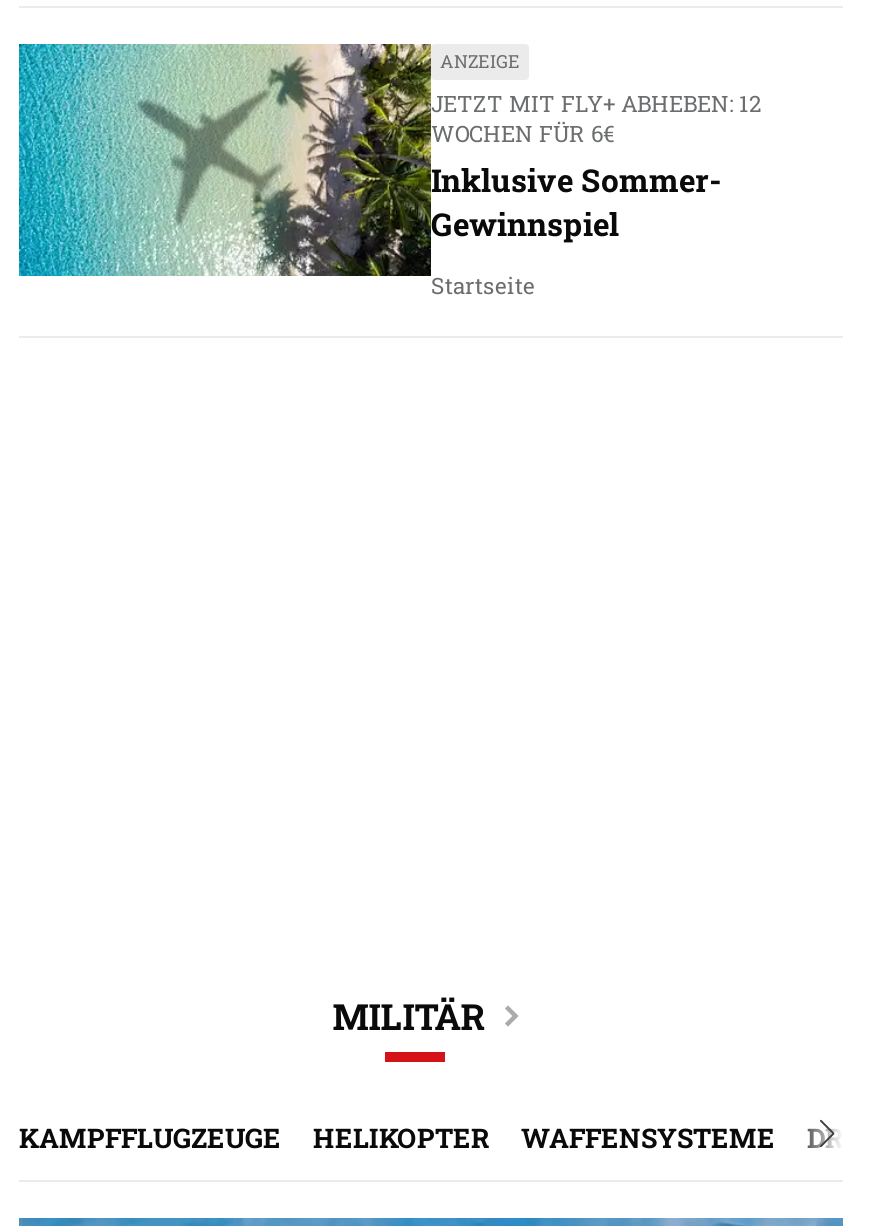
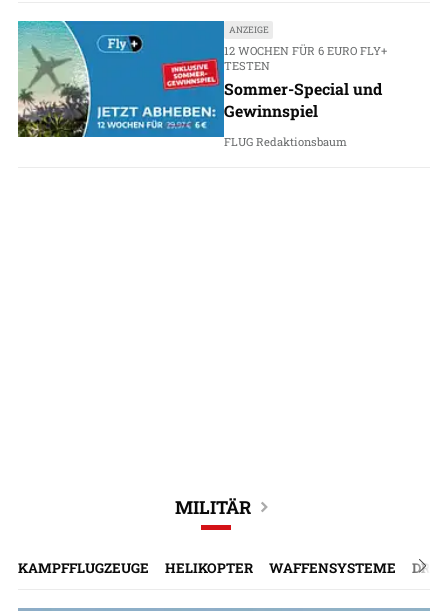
[17,42,761,278] [image] | JETZT MIT FLY+ ABHEBEN: 12 | WOCHEN FÜR 6€ | Inklusive Sommer- -> [17,20,387,138] [image] | 12 WOCHEN FÜR 6 EURO FLY+ | TESTEN | Sommer-Special und
[431,270,535,300] Startseite -> [224,134,347,149] FLUG Redaktionsbaum

